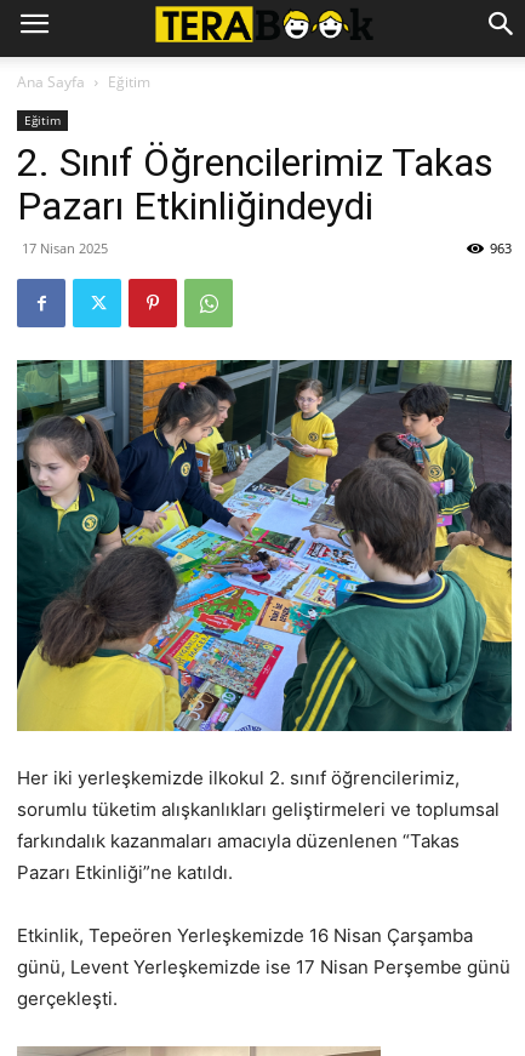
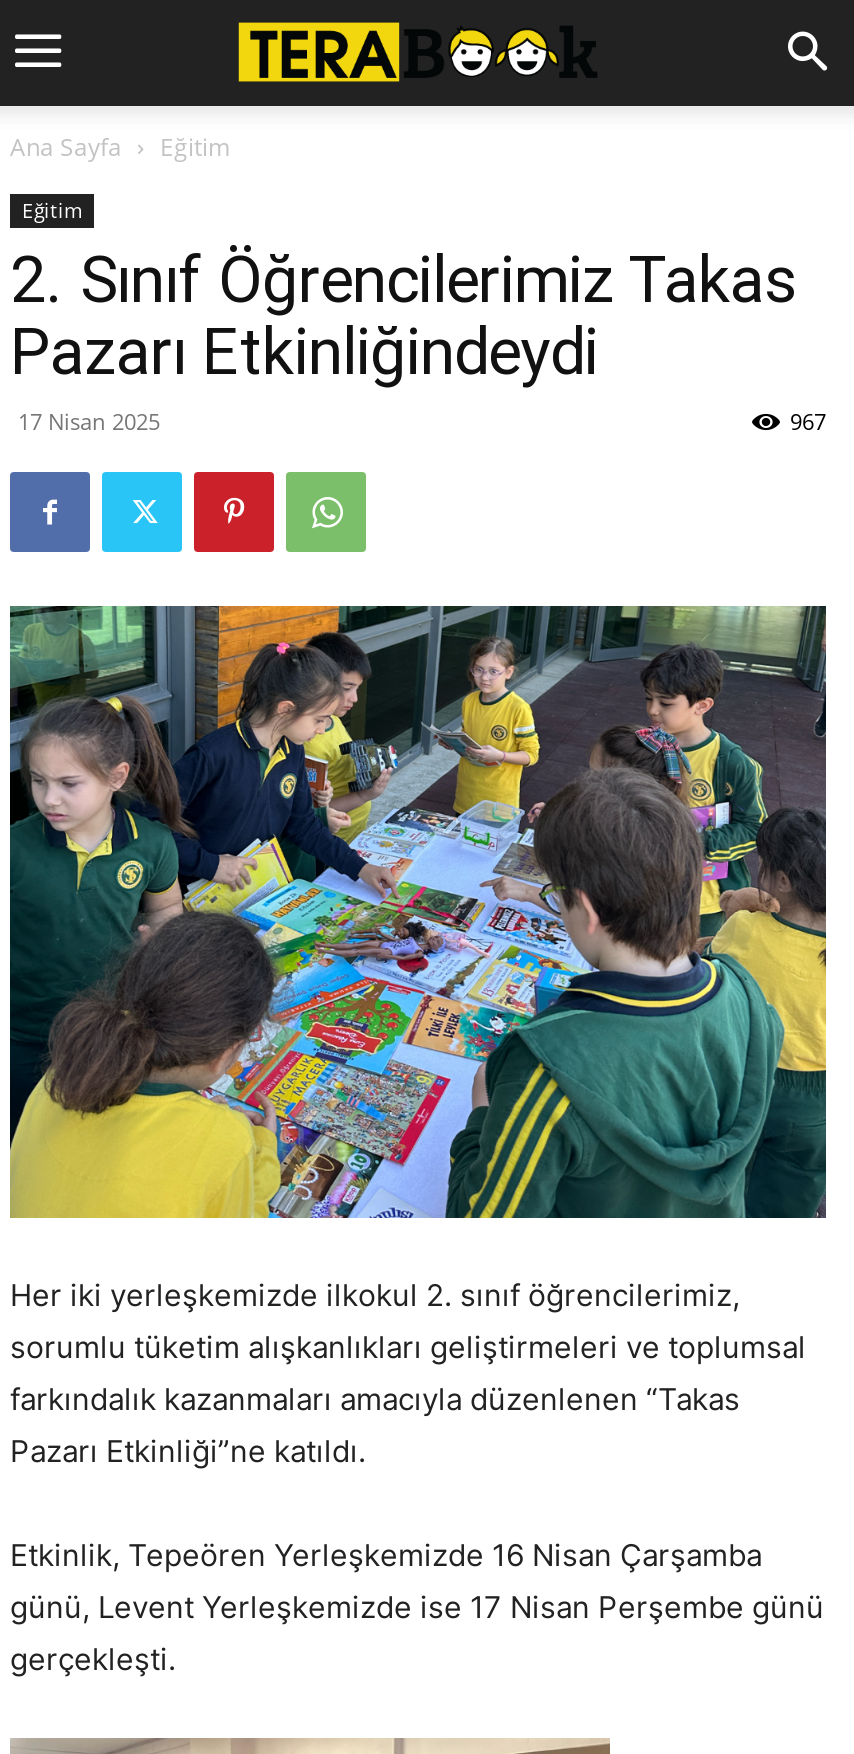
[490,239,512,257] 963 -> [790,406,826,436] 967

